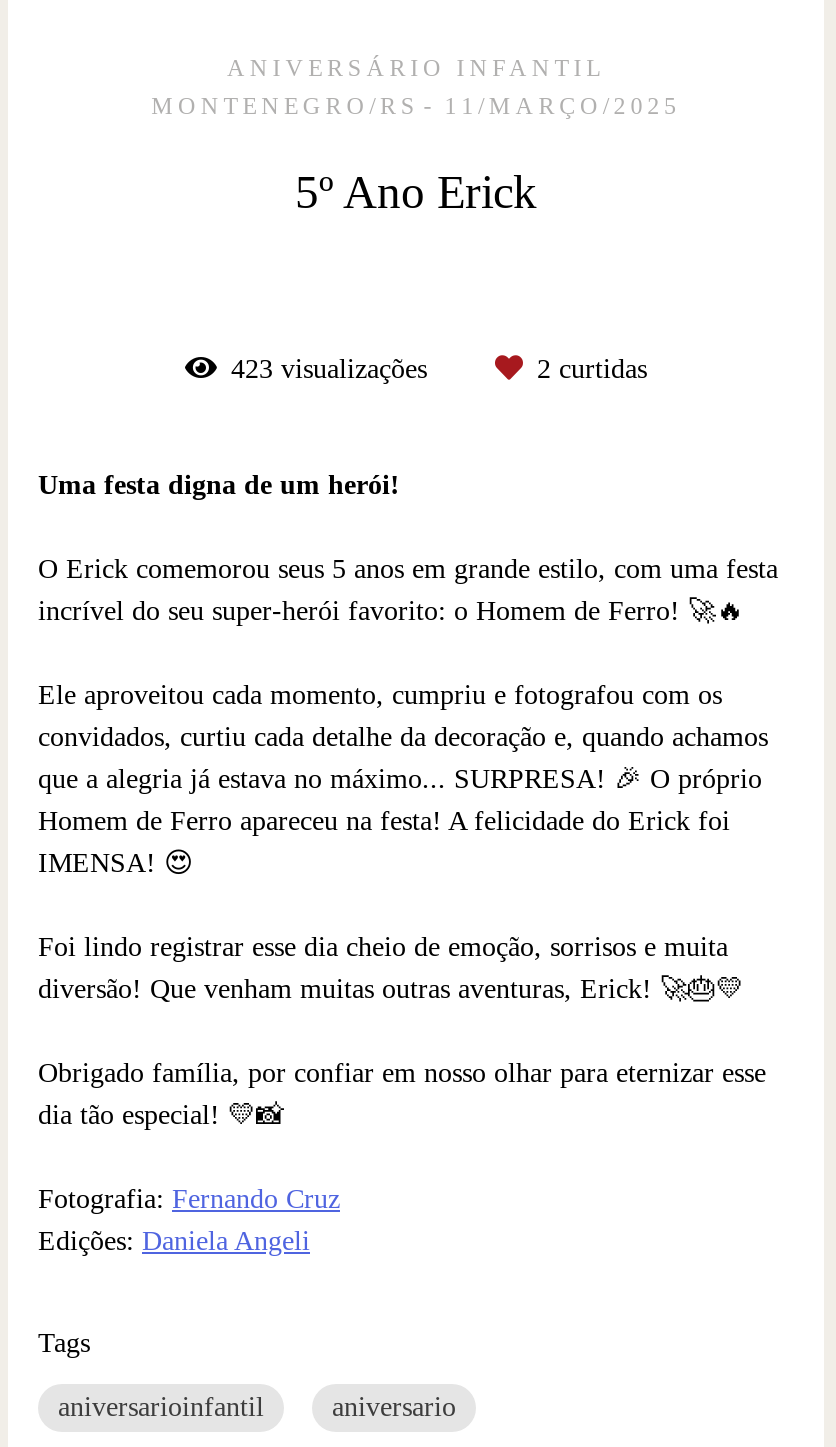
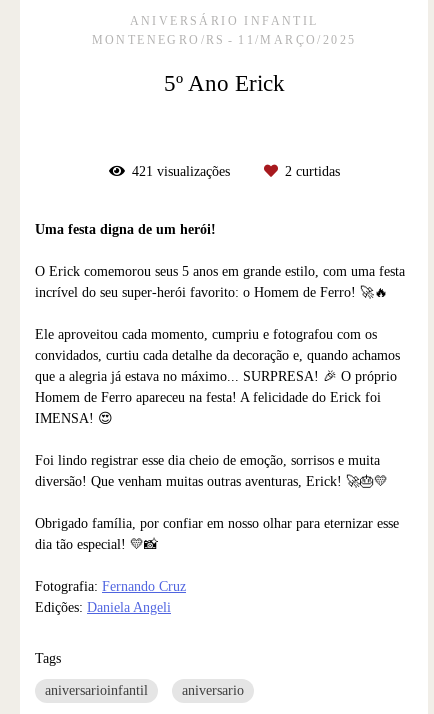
[231,354,435,384] 423 visualizações -> [131,164,233,179] 421 visualizações

